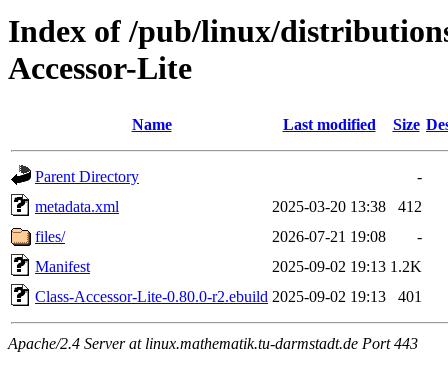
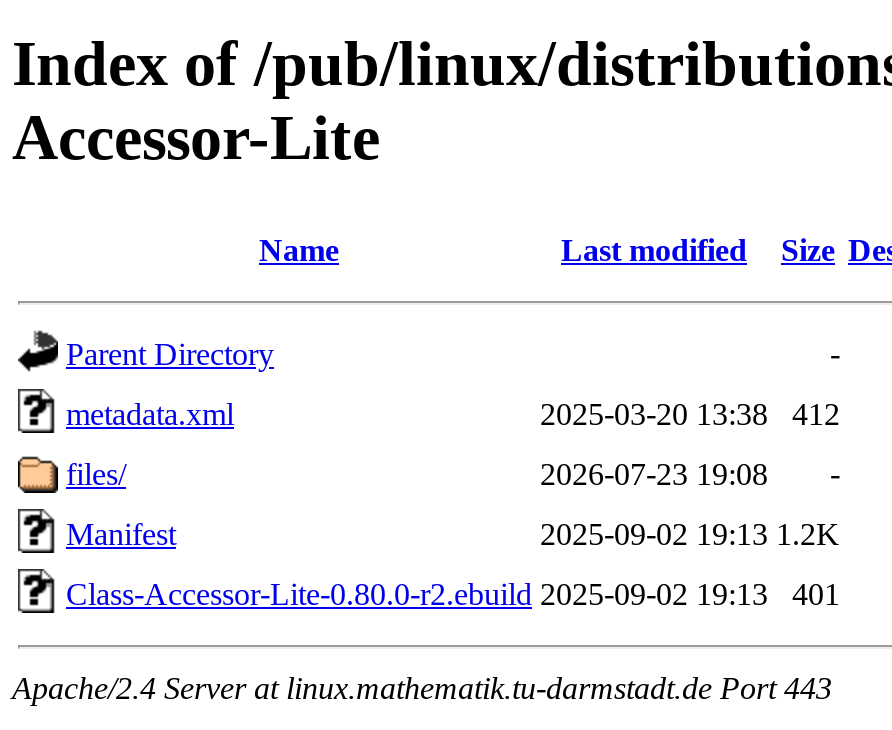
[272,228,386,245] 2026-07-21 19:08 -> [540,457,768,491] 2026-07-23 19:08

